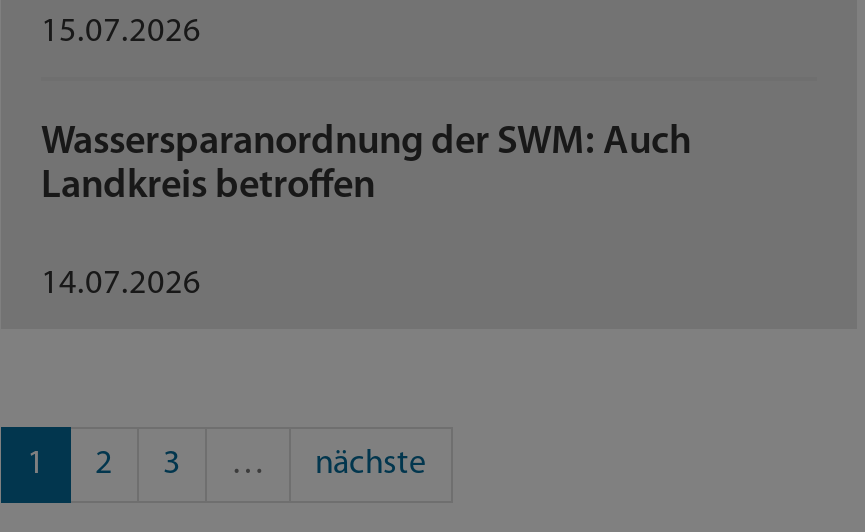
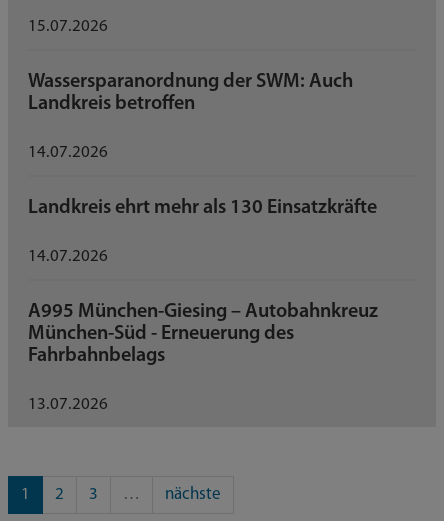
none -> [28,198,378,413] Landkreis ehrt mehr als 130 Einsatzkräfte | 14.07.2026 | A995 München-Giesing – Autobahnkreuz | München-Süd - Erneuerung des | Fahrbahnbelags | 13.07.2026

